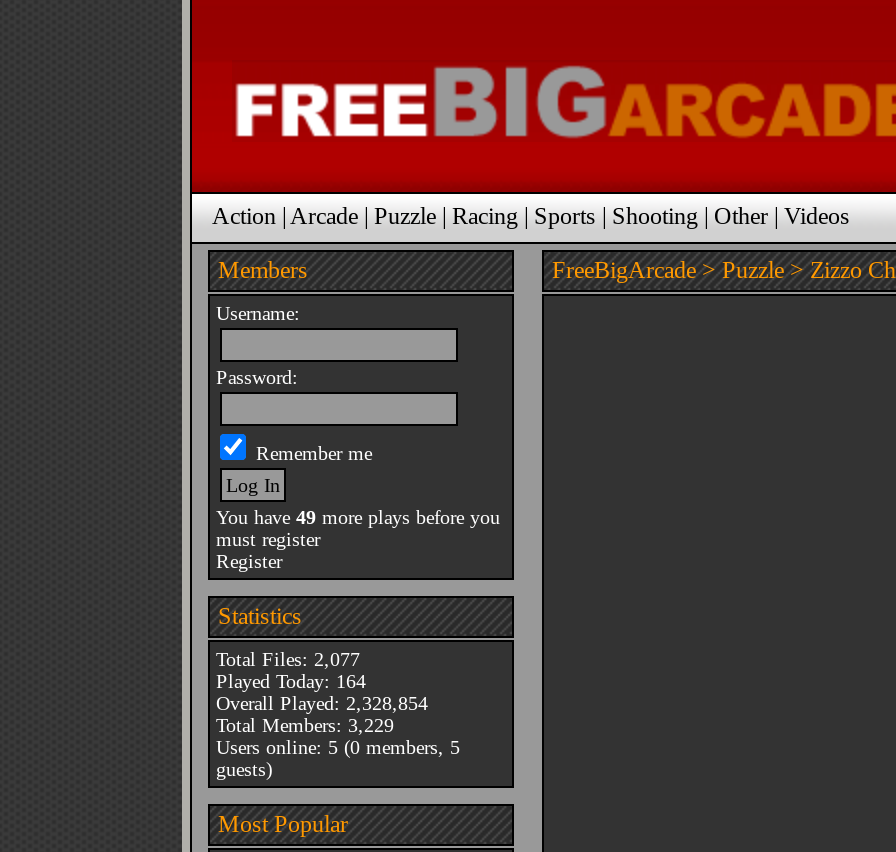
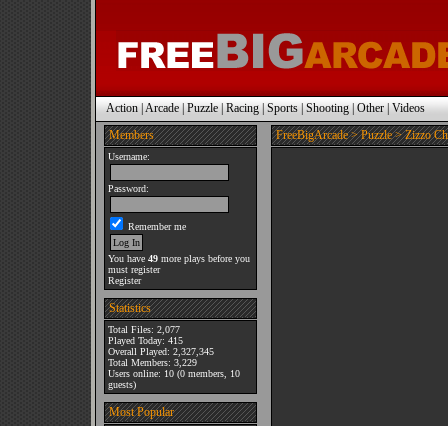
[216,670,366,692] Played Today: 164 -> [108,335,183,346] Played Today: 415
[216,692,428,714] Overall Played: 2,328,854 -> [108,346,214,357] Overall Played: 2,327,345
[216,736,460,758] Users online: 5 (0 members, 5 -> [108,368,240,379] Users online: 10 (0 members, 10

